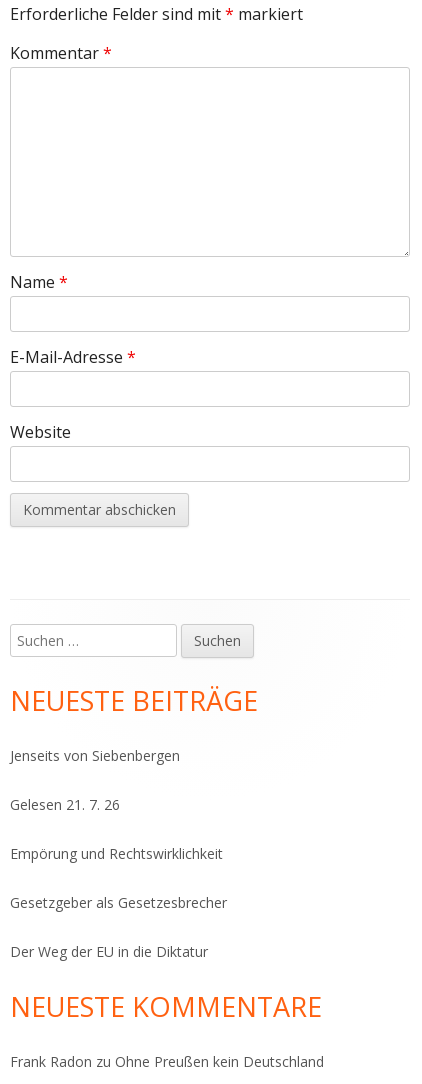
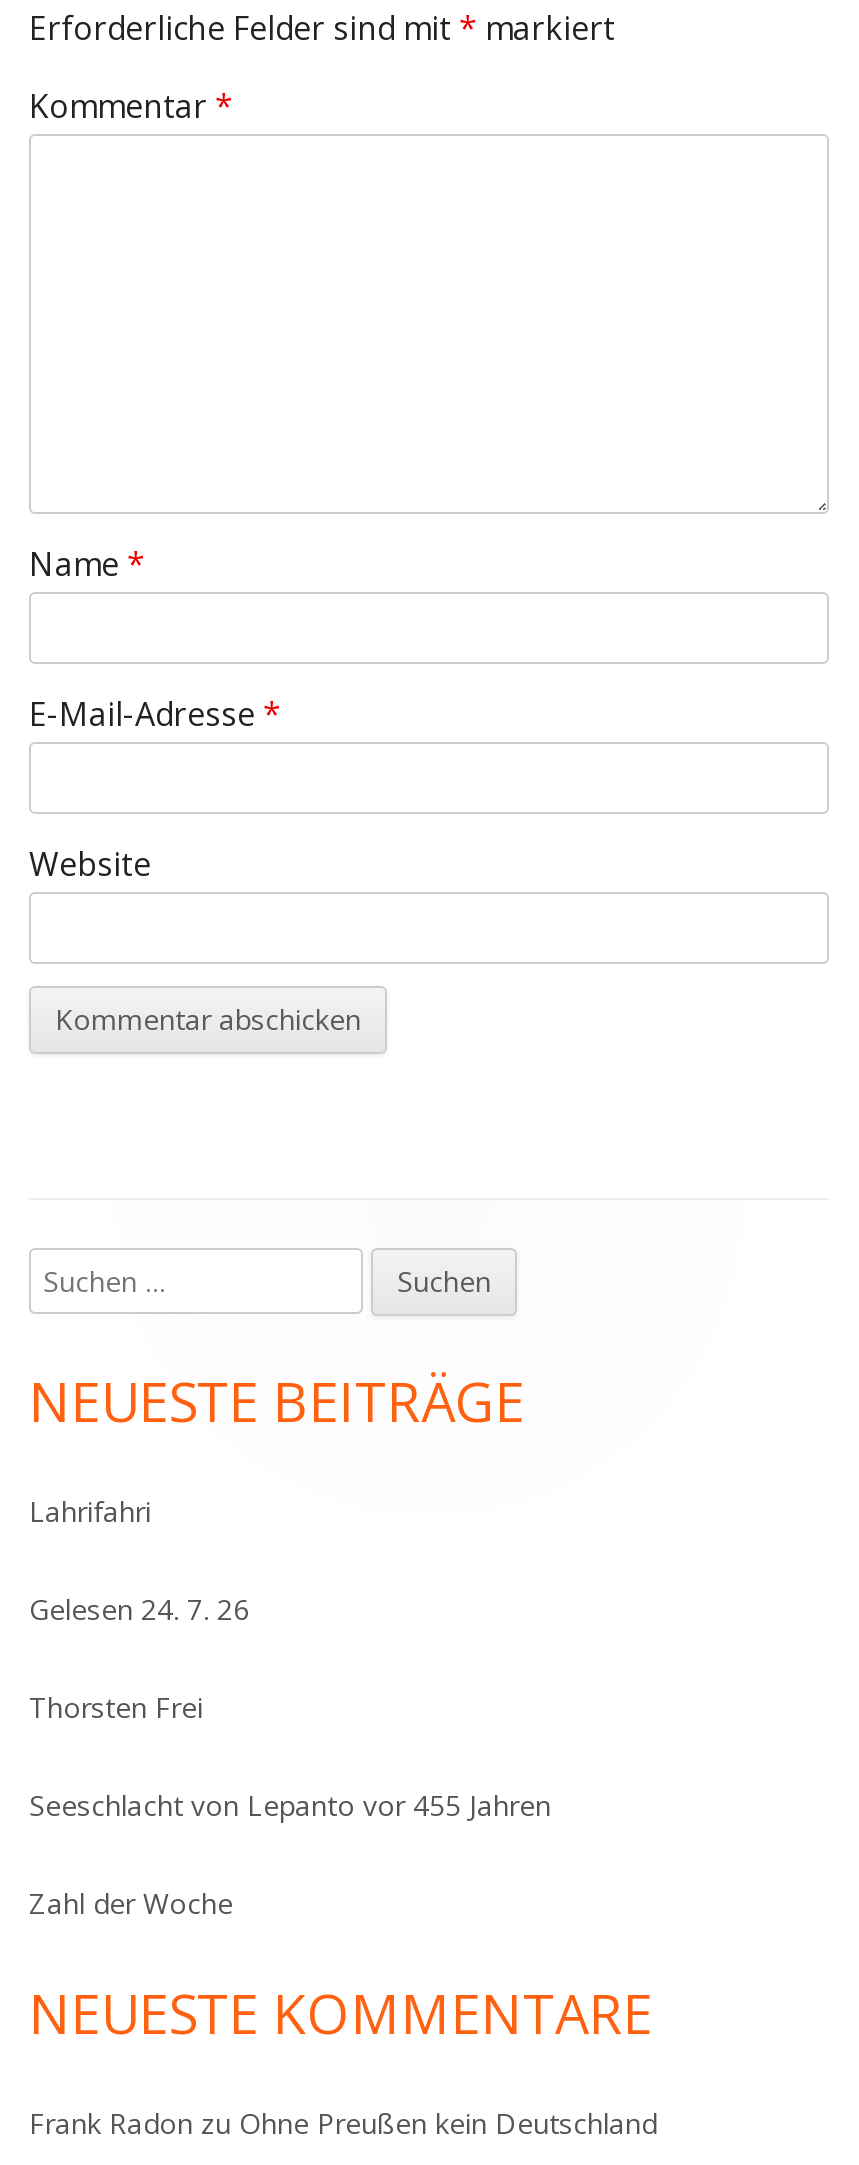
[10,746,180,765] Jenseits von Siebenbergen -> [29,1492,151,1530] Lahrifahri
[10,795,120,814] Gelesen 21. 7. 26 -> [29,1590,249,1628] Gelesen 24. 7. 26
[10,844,223,863] Empörung und Rechtswirklichkeit -> [29,1688,203,1726] Thorsten Frei
[10,893,227,912] Gesetzgeber als Gesetzesbrecher -> [29,1786,551,1824] Seeschlacht von Lepanto vor 455 Jahren
[10,942,208,961] Der Weg der EU in die Diktatur -> [29,1884,233,1922] Zahl der Woche

